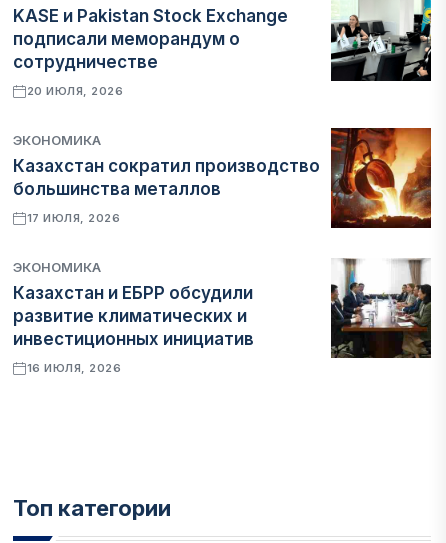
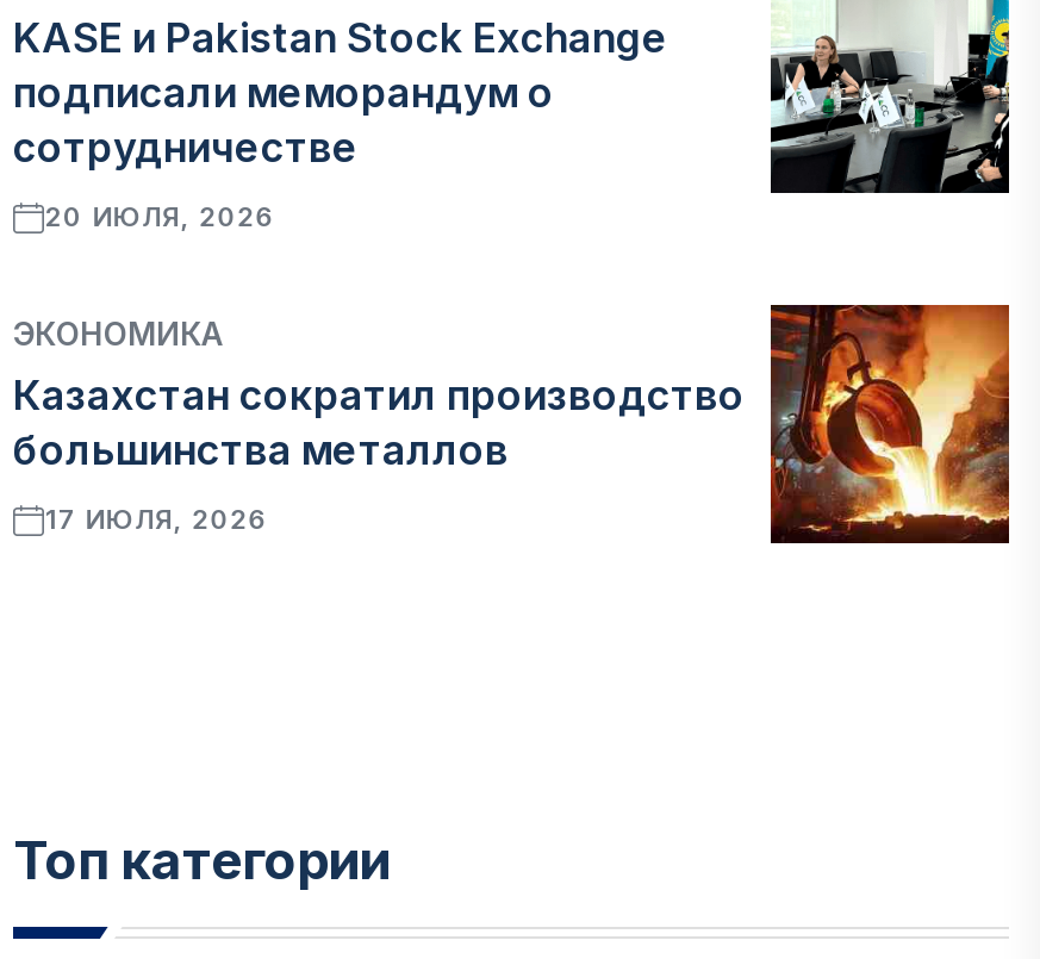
[13,259,254,375] ЭКОНОМИКА | Казахстан и ЕБРР обсудили | развитие климатических и | инвестиционных инициатив | 16 ИЮЛЯ, 2026 -> none
[330,257,432,359] [image] -> none

